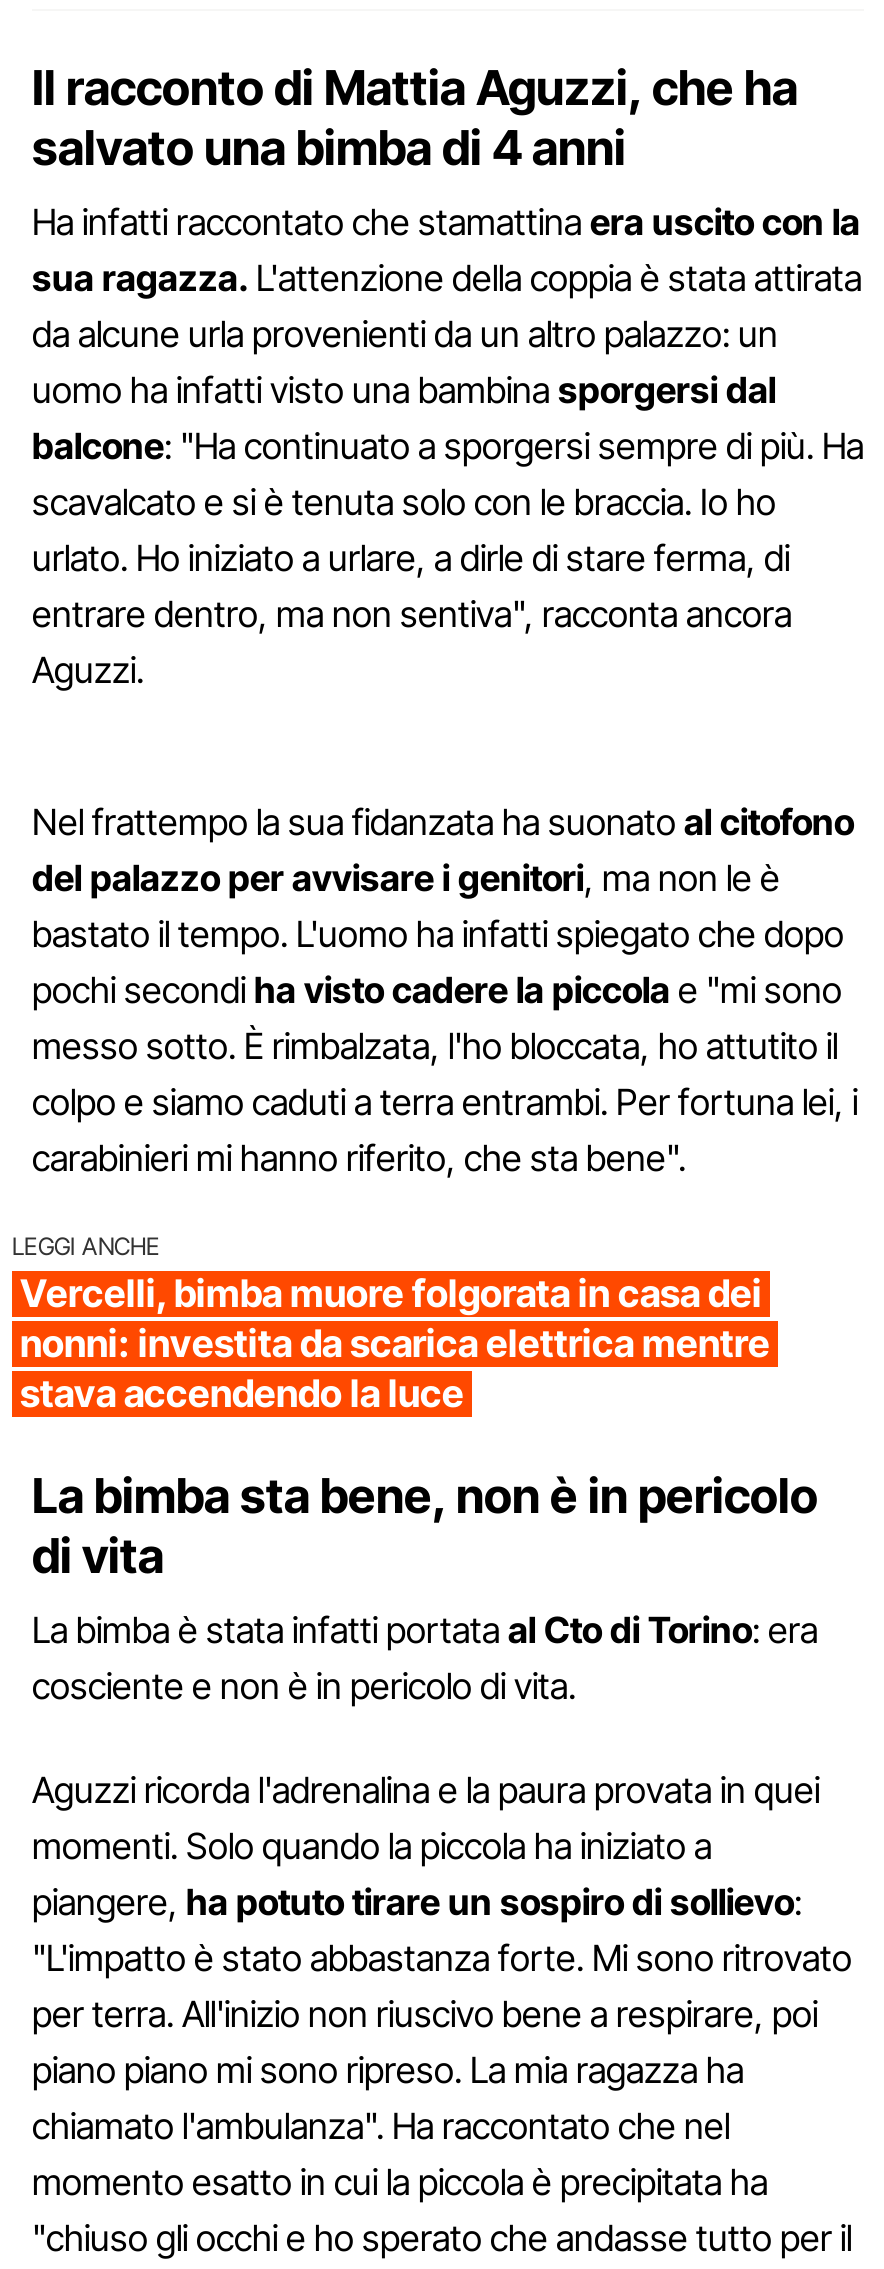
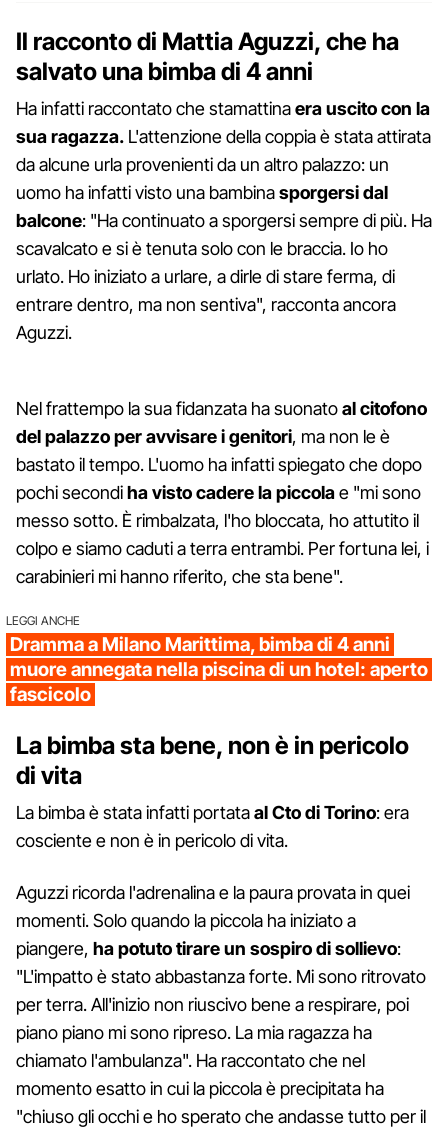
[20,1271,770,1417] Vercelli, bimba muore folgorata in casa dei | nonni: investita da scarica elettrica mentre | stava accendendo la luce -> [10,633,428,706] Dramma a Milano Marittima, bimba di 4 anni | muore annegata nella piscina di un hotel: aperto | fascicolo

